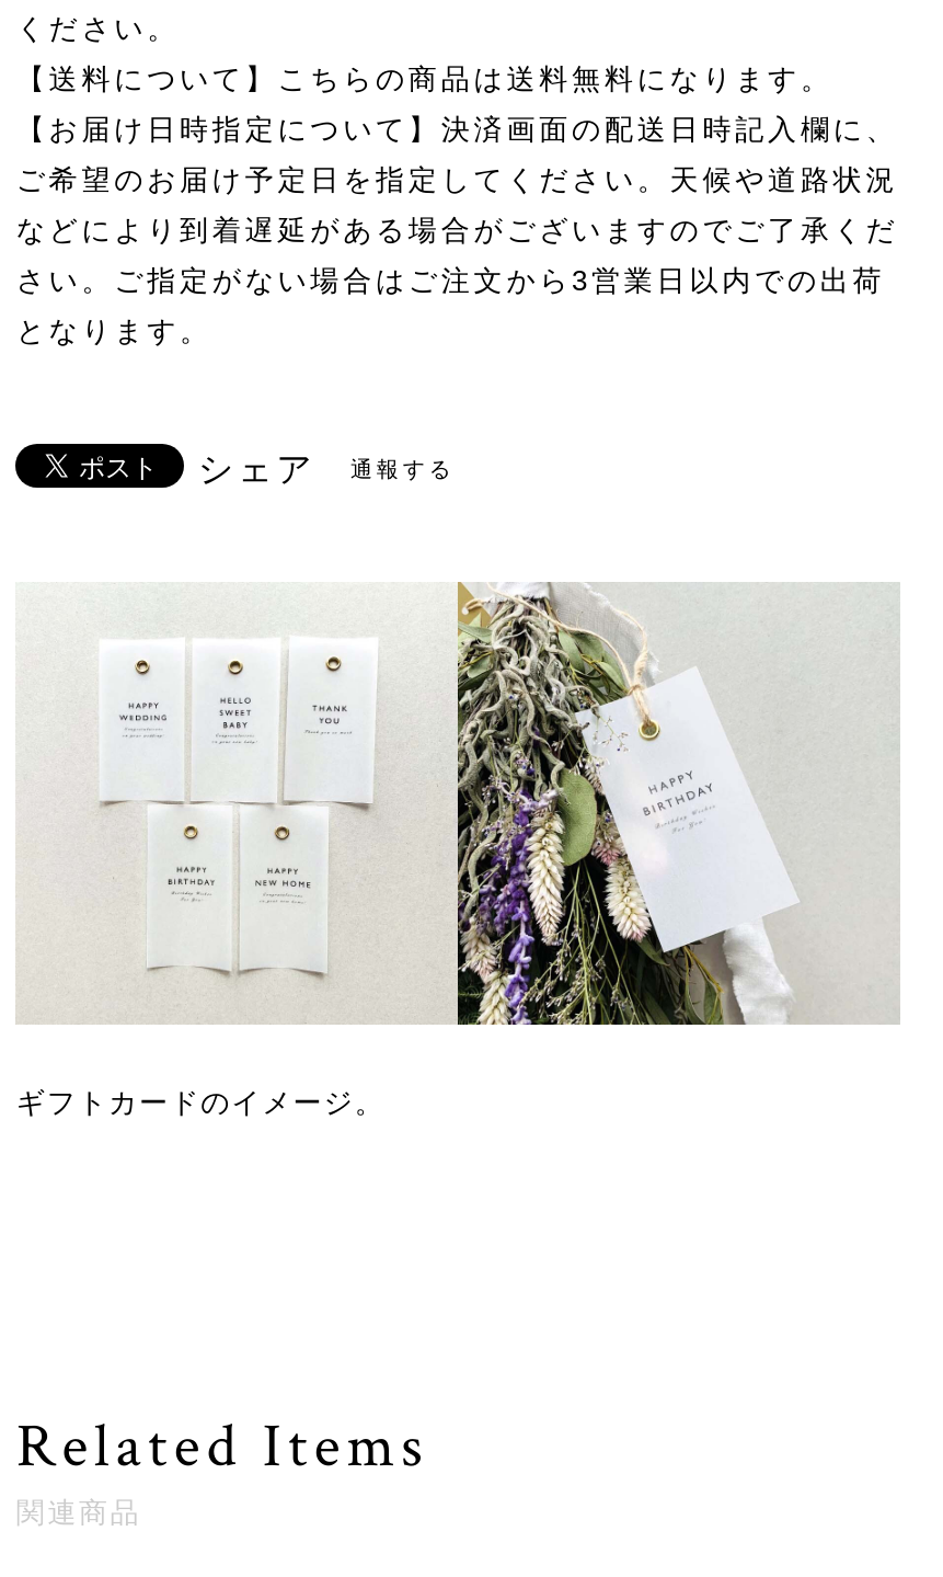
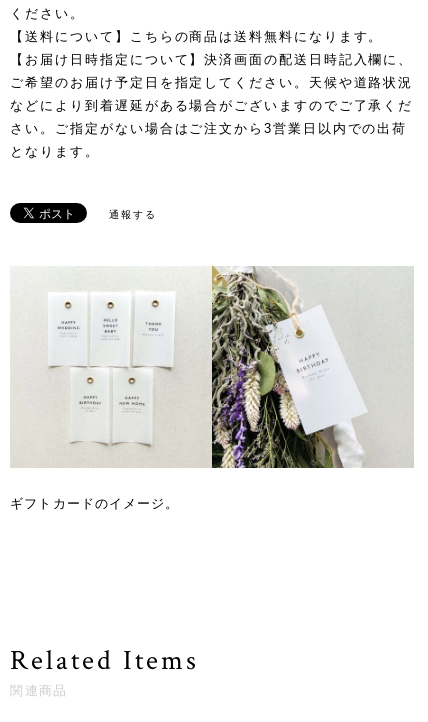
[198,449,316,487] シェア -> none

